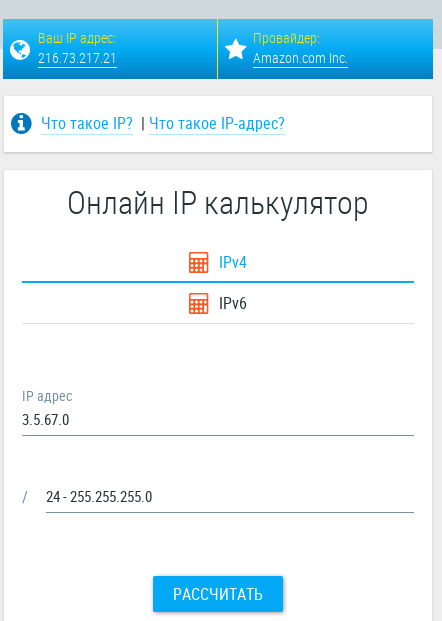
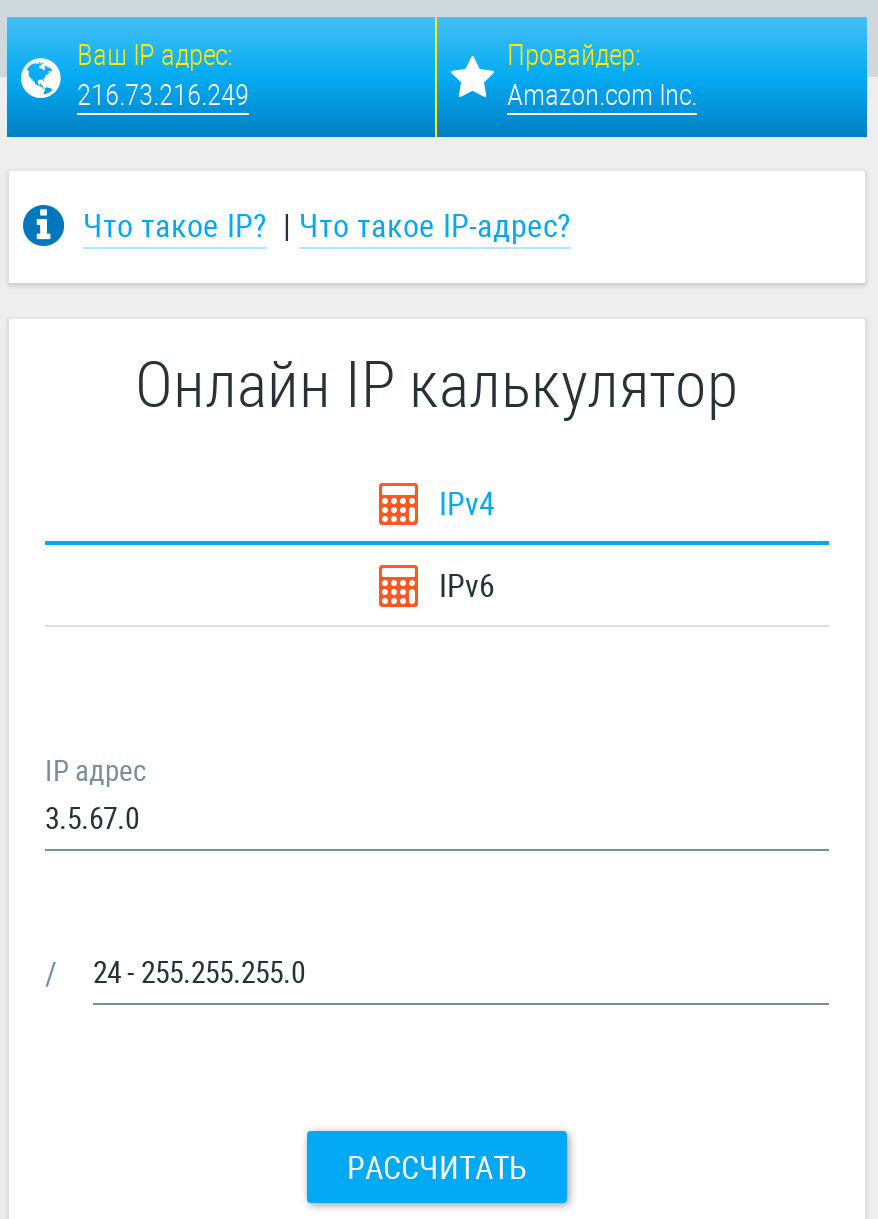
[38,48,117,67] 216.73.217.21 -> [77,76,249,114] 216.73.216.249

